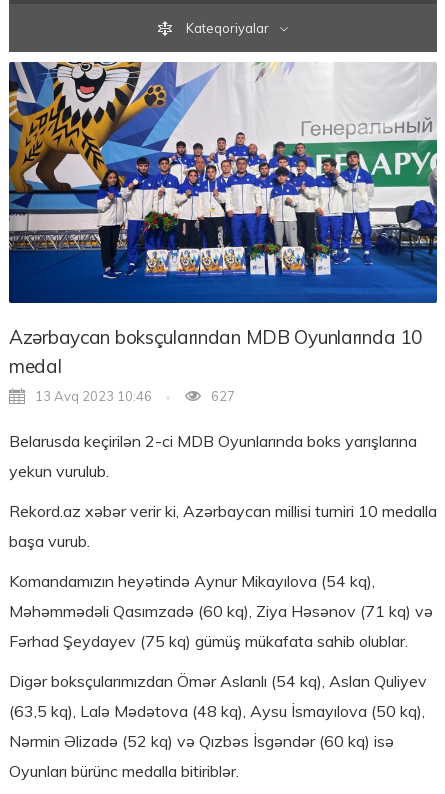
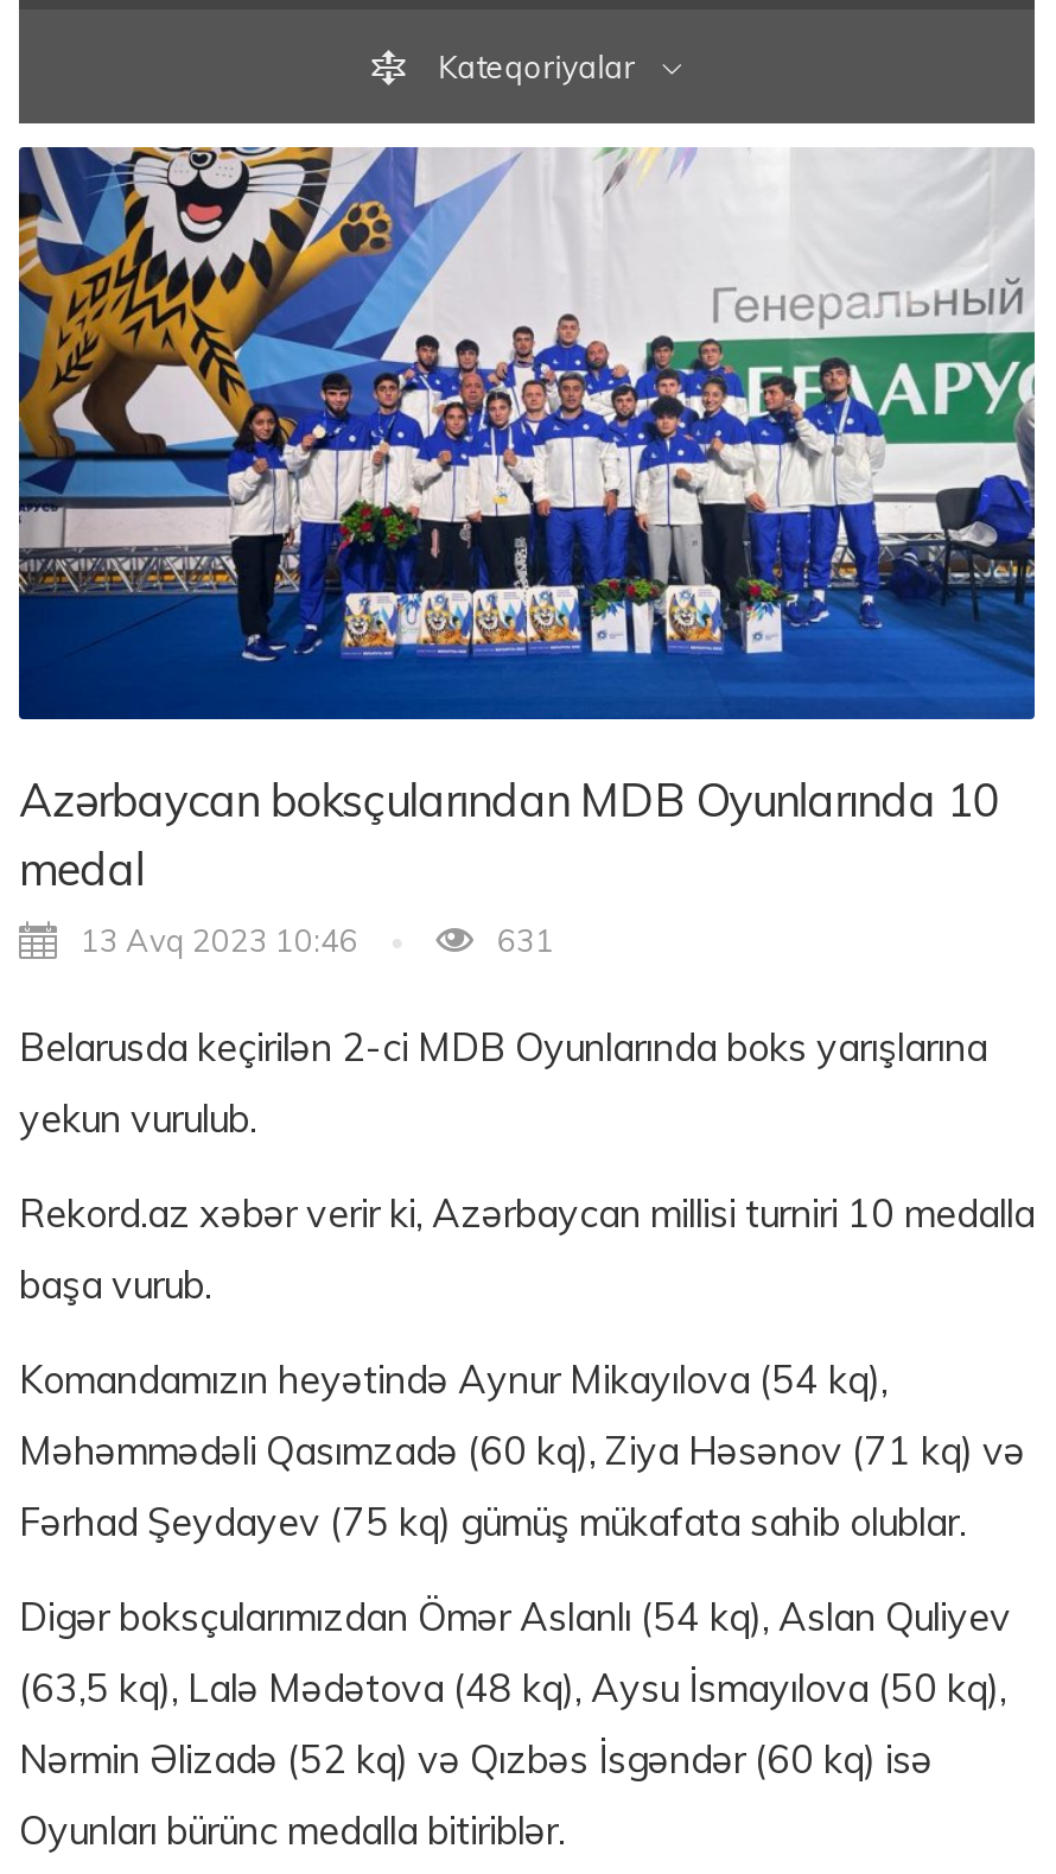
[211,388,235,404] 627 -> [497,921,554,958] 631

